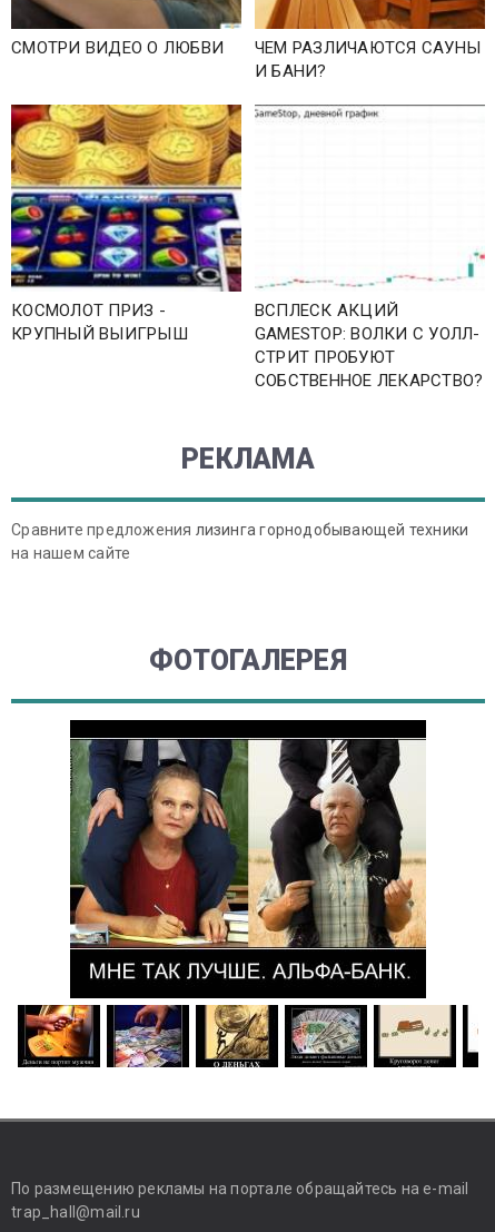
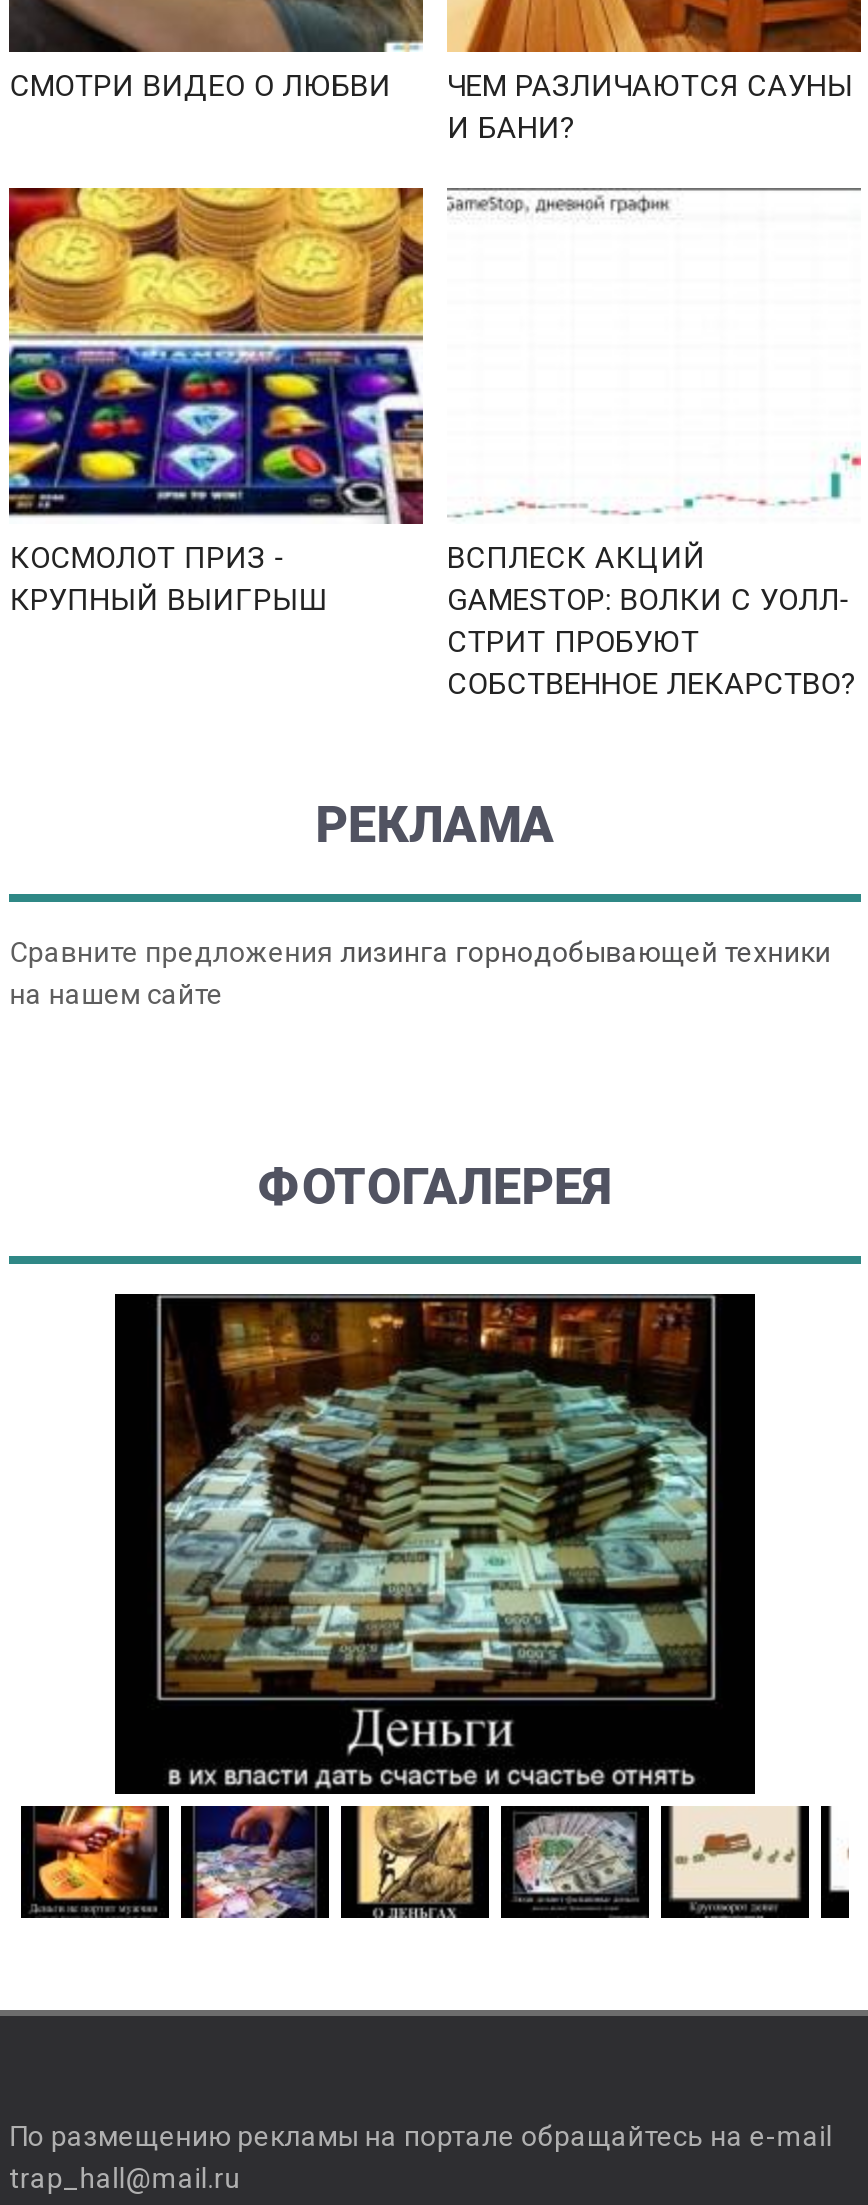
[69,721,427,994] [image] -> [113,1294,757,1788] [image]

